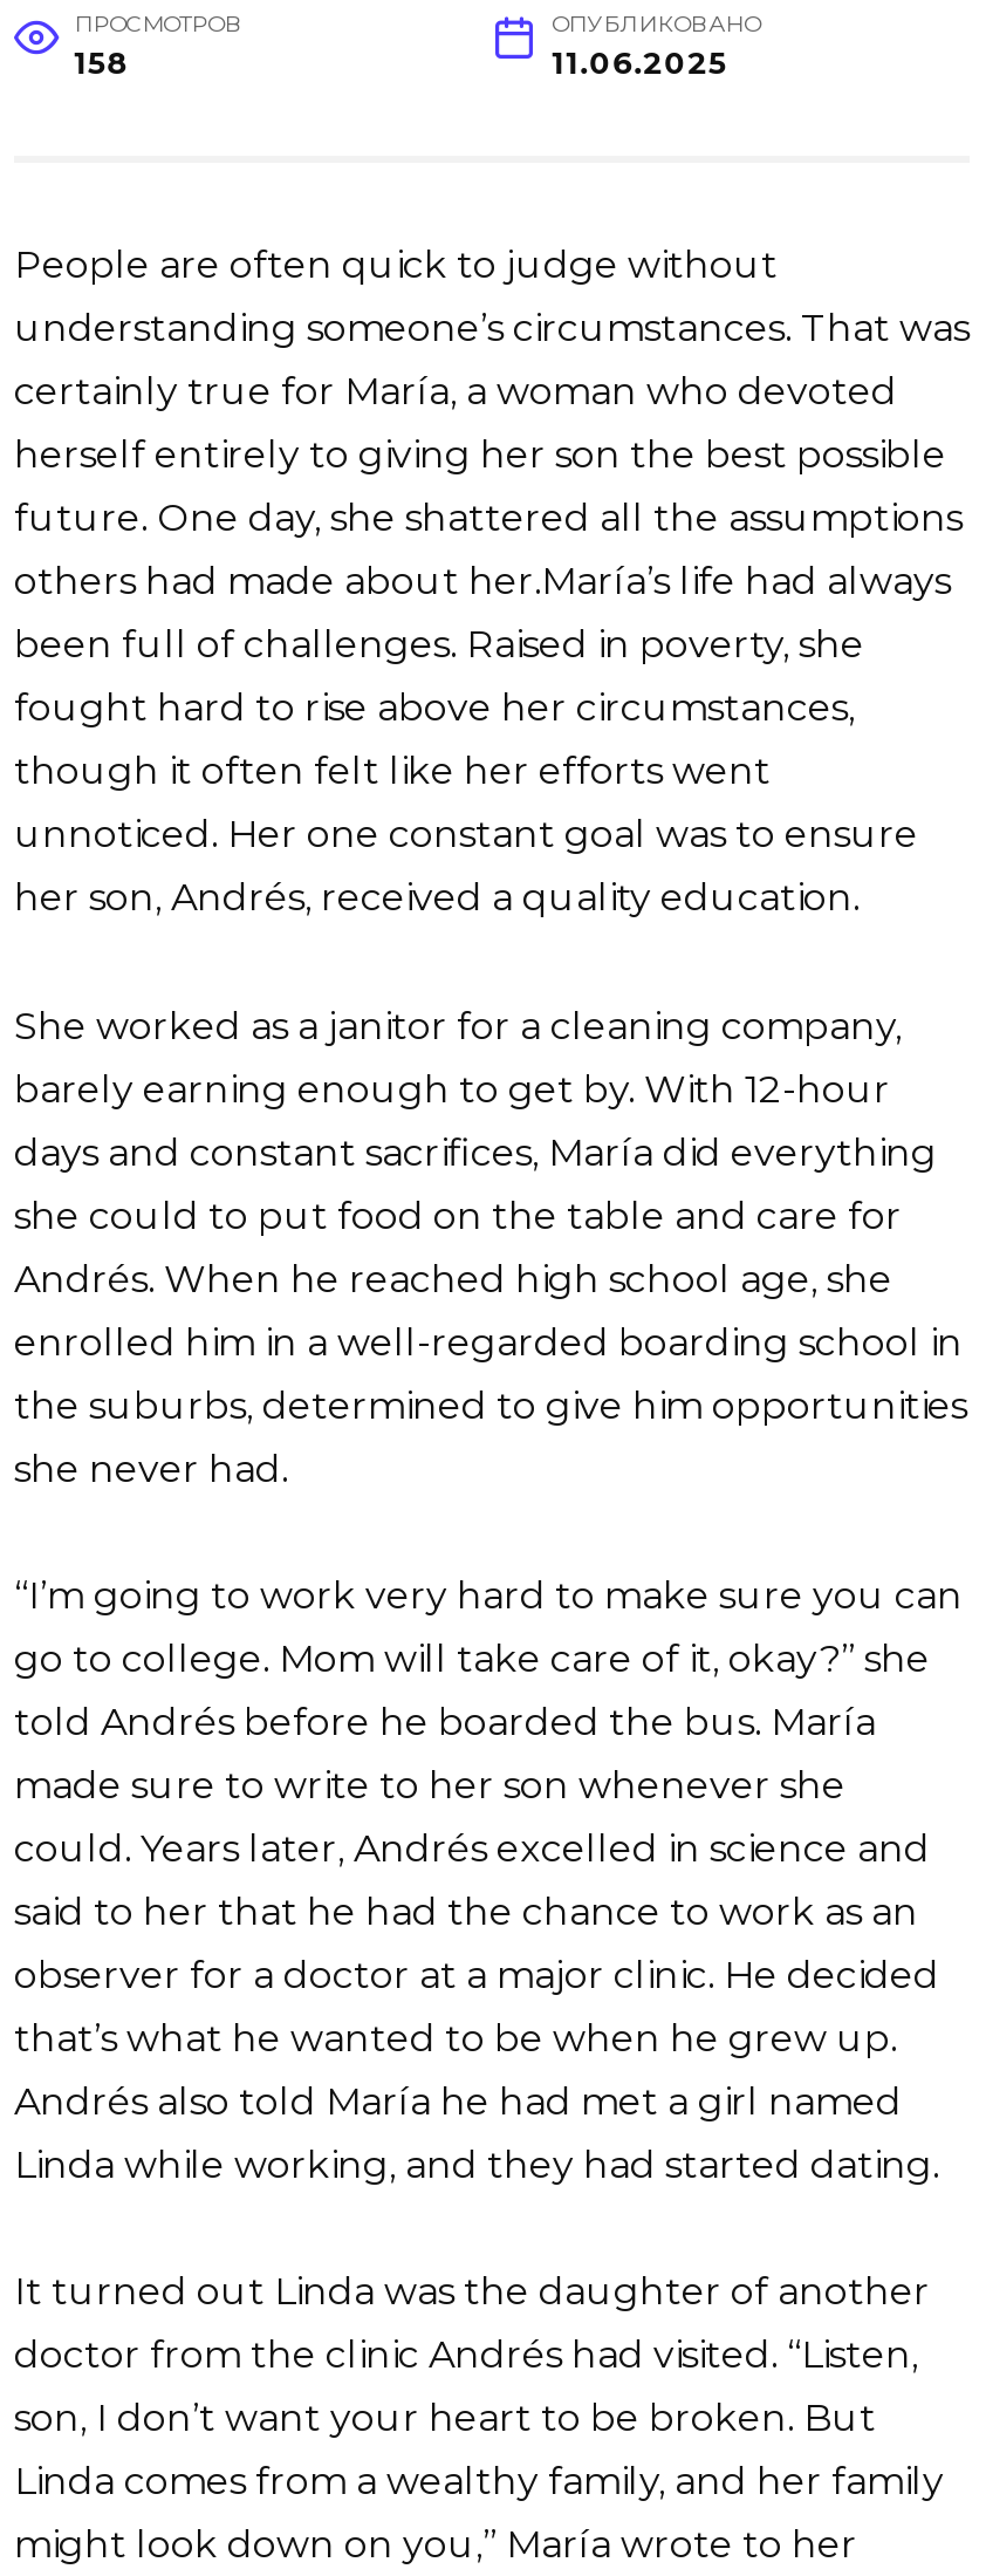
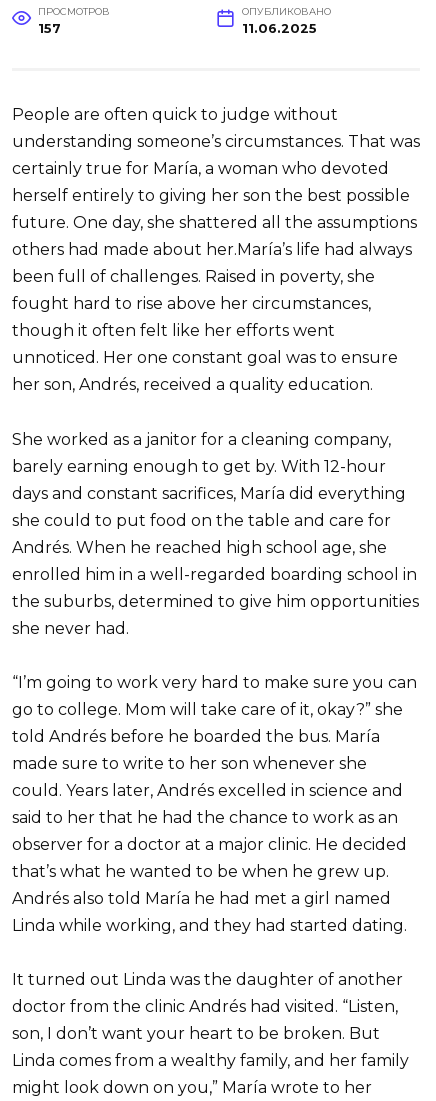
[74,47,130,82] 158 -> [38,21,61,36] 157

